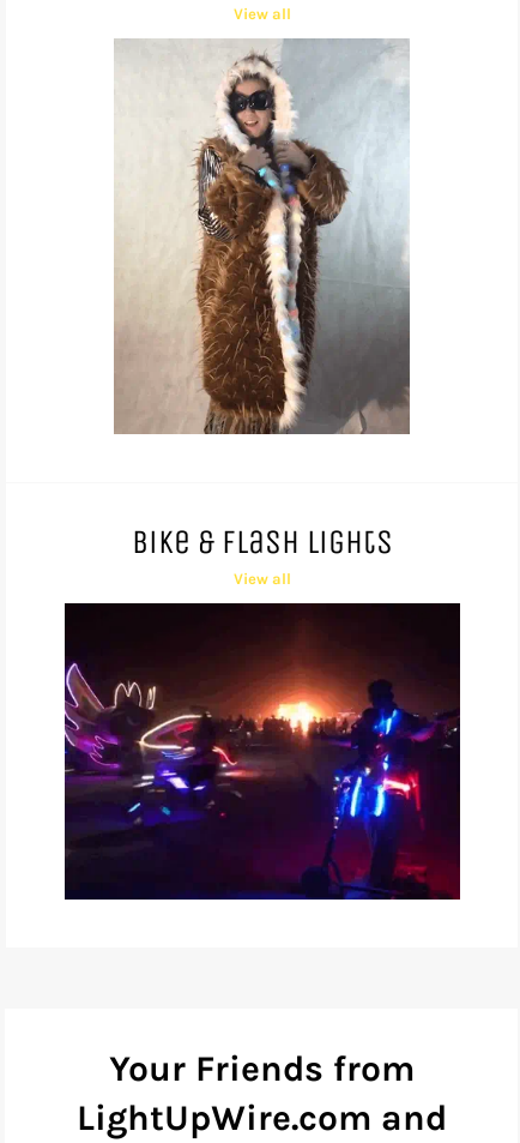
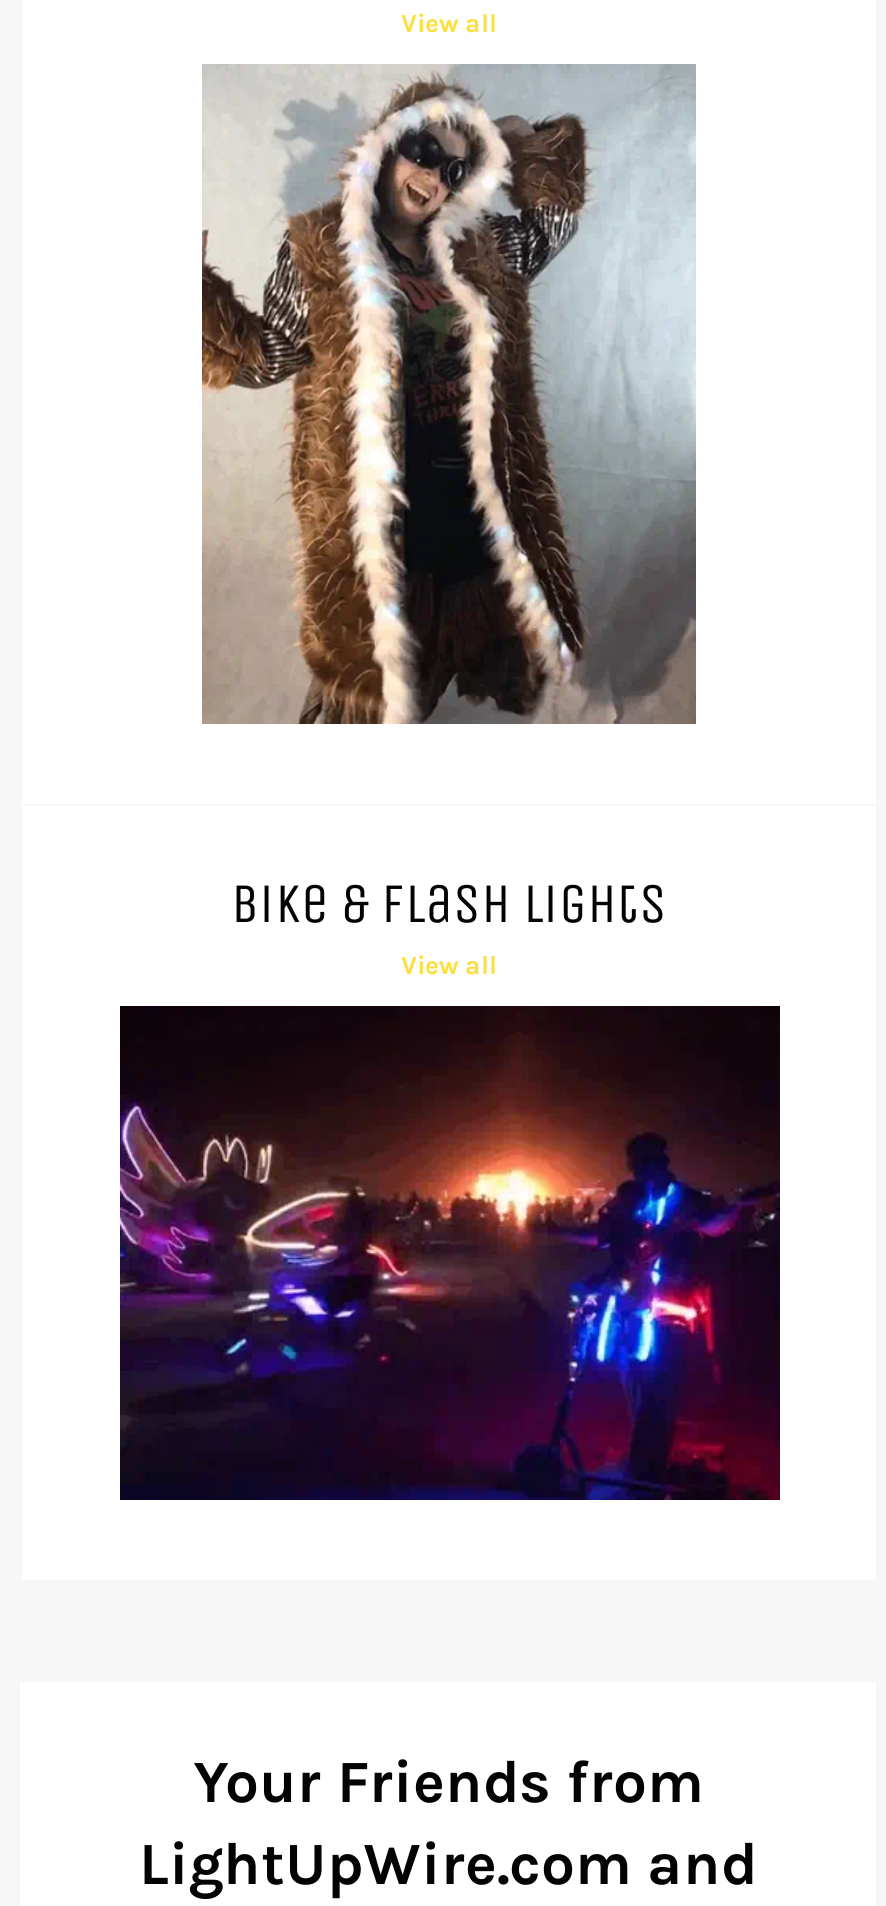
[114,41,409,435] [image] -> [200,66,696,724] [image]

